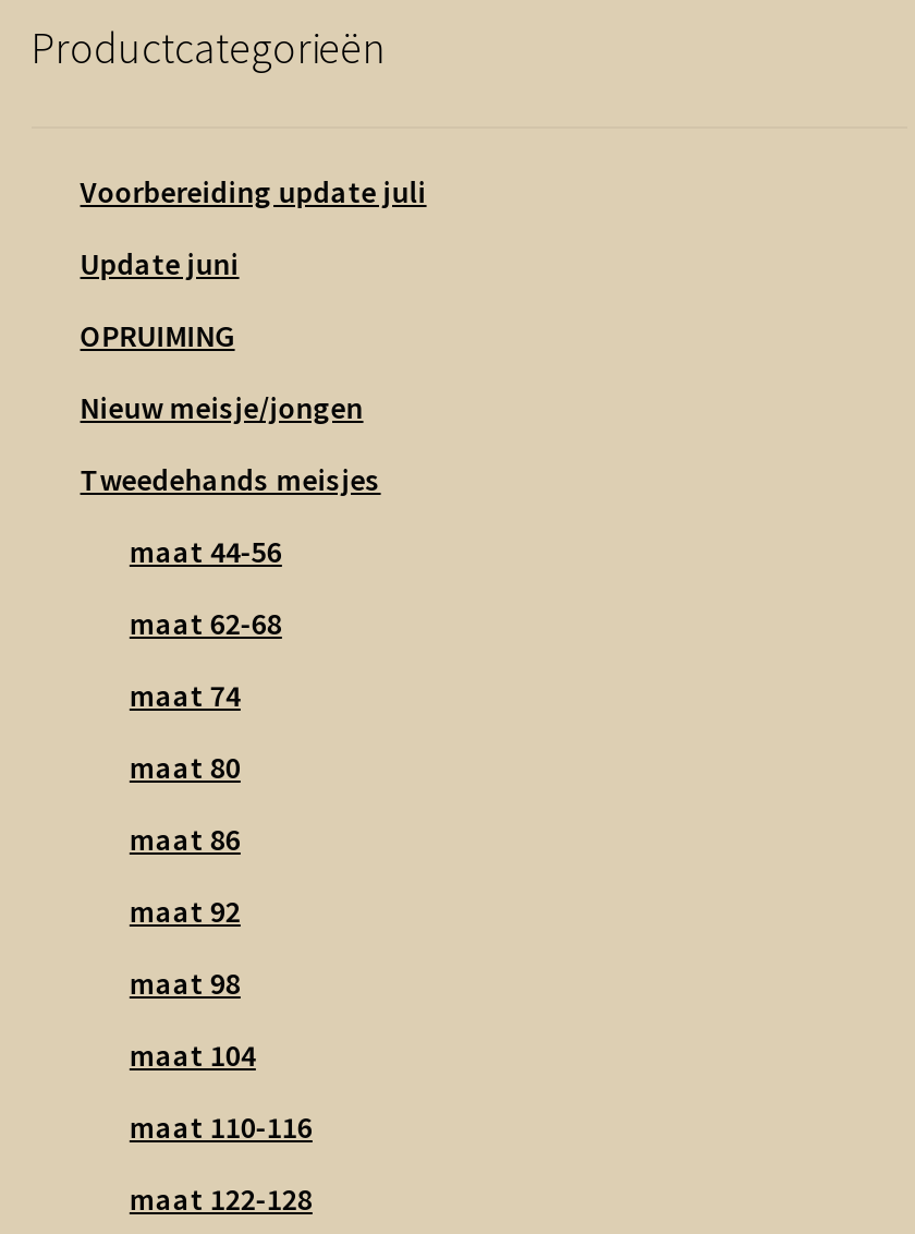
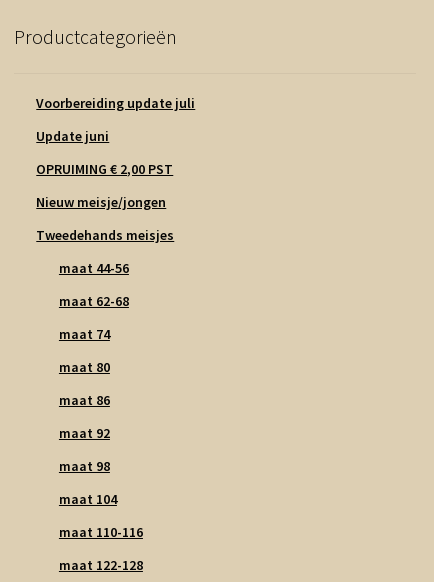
[80,315,235,354] OPRUIMING -> [36,160,173,178] OPRUIMING € 2,00 PST

